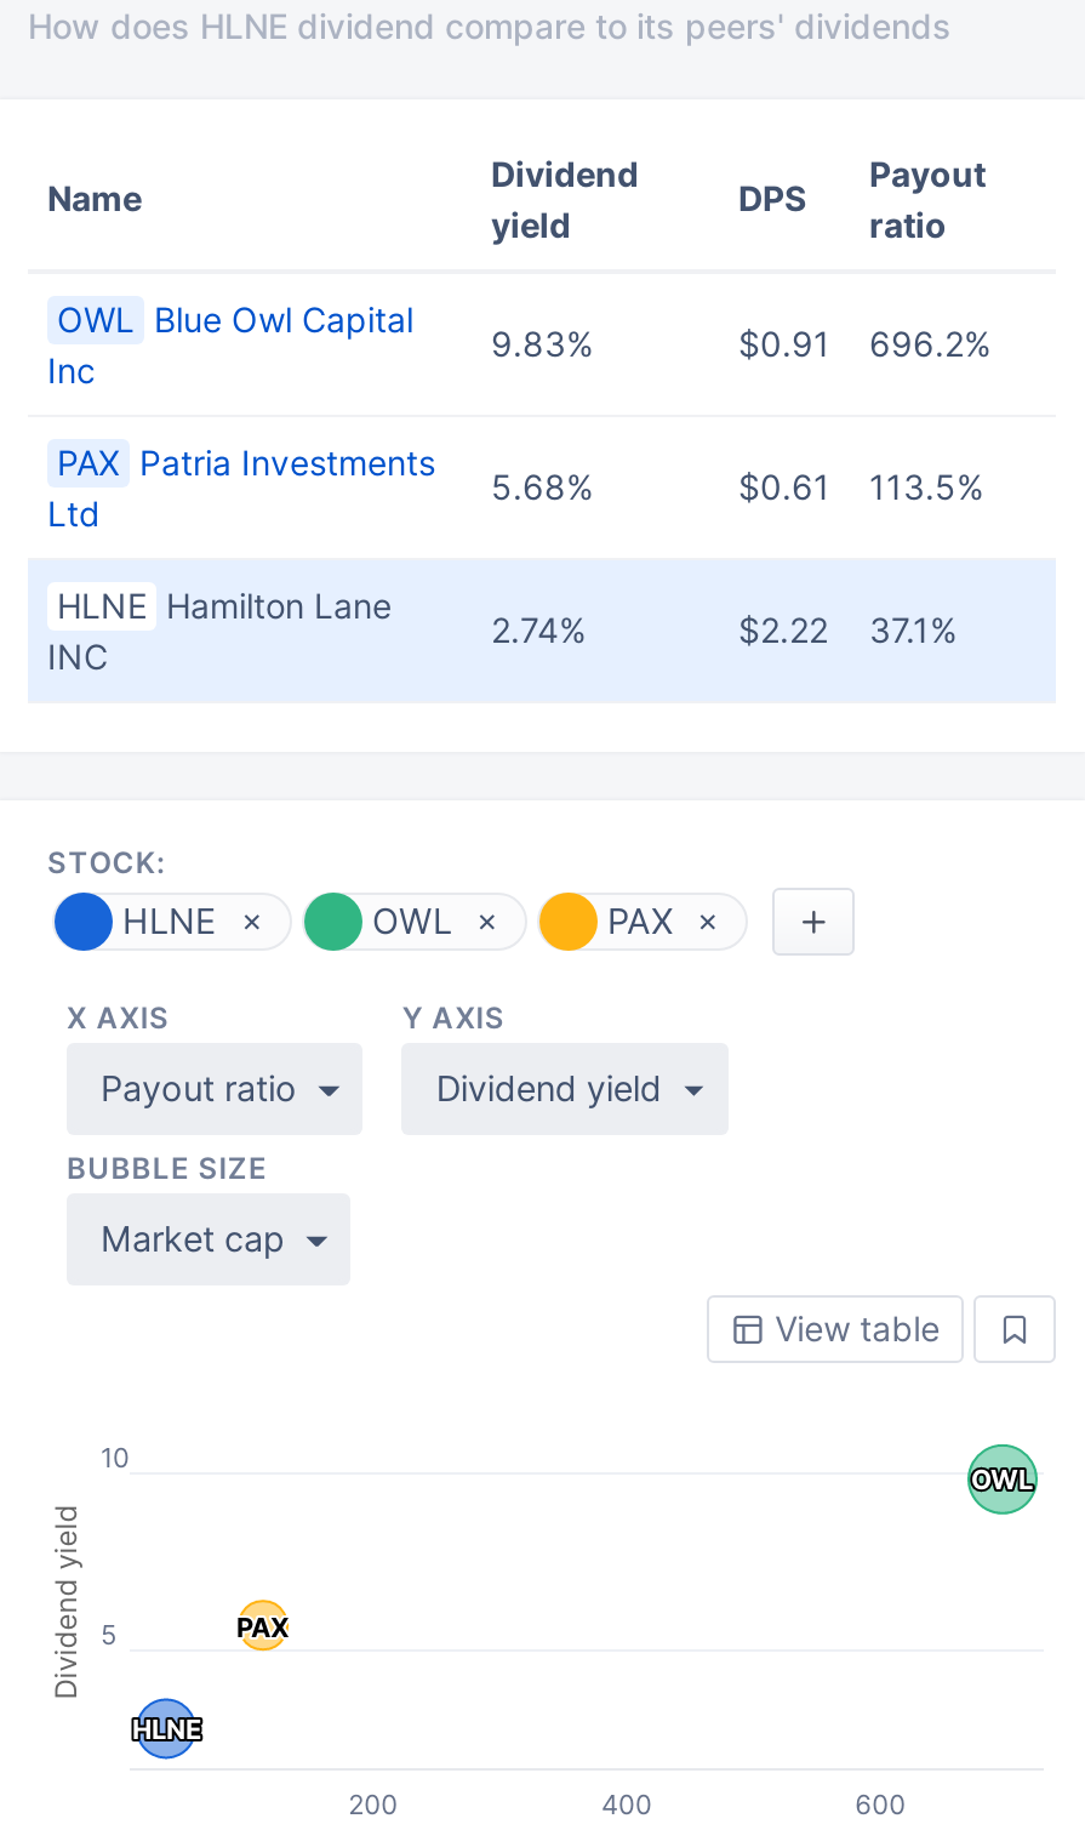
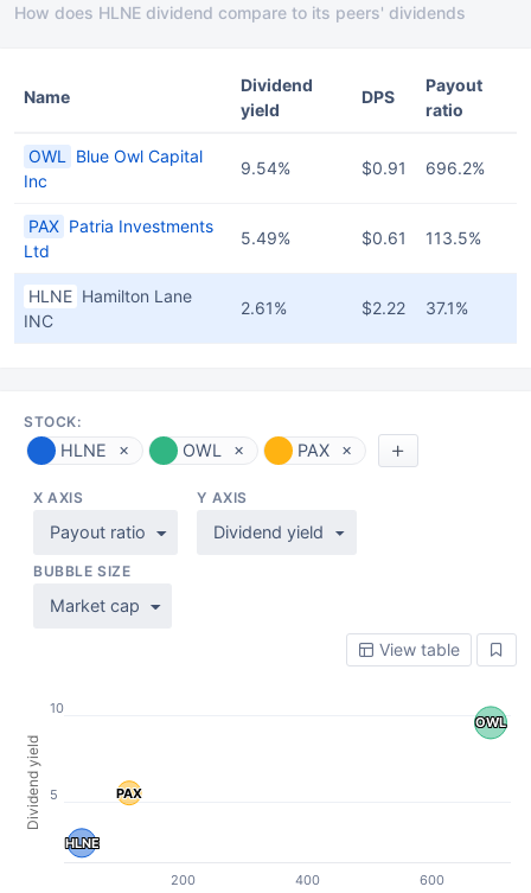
[491,322,593,363] 9.83% -> [241,157,290,177] 9.54%
[491,465,593,506] 5.68% -> [241,227,290,247] 5.49%
[491,608,586,649] 2.74% -> [241,297,287,317] 2.61%

